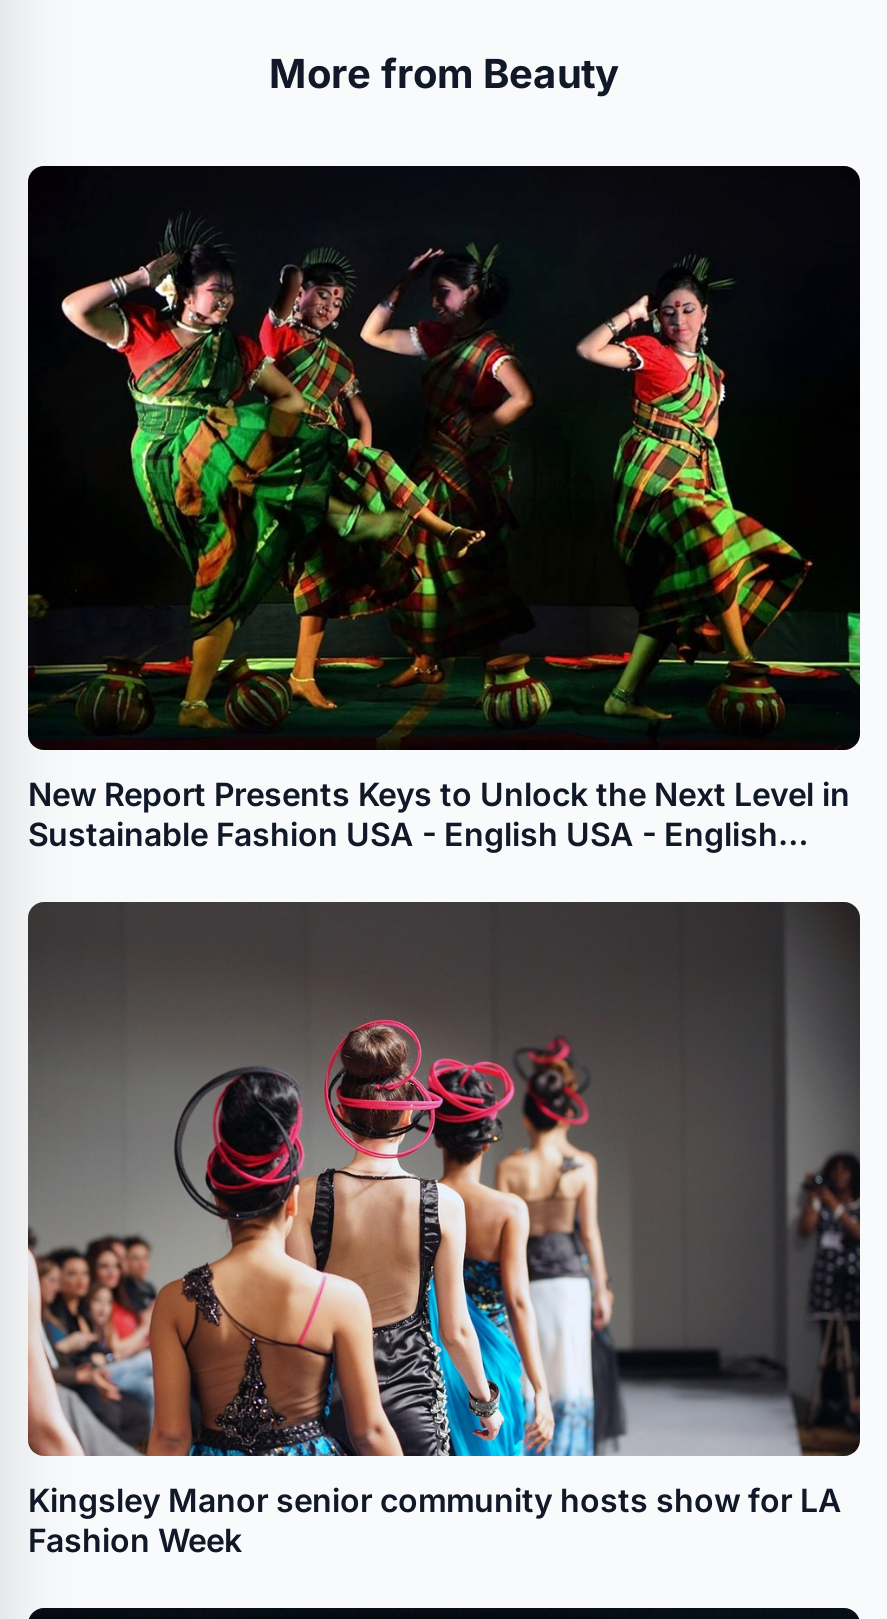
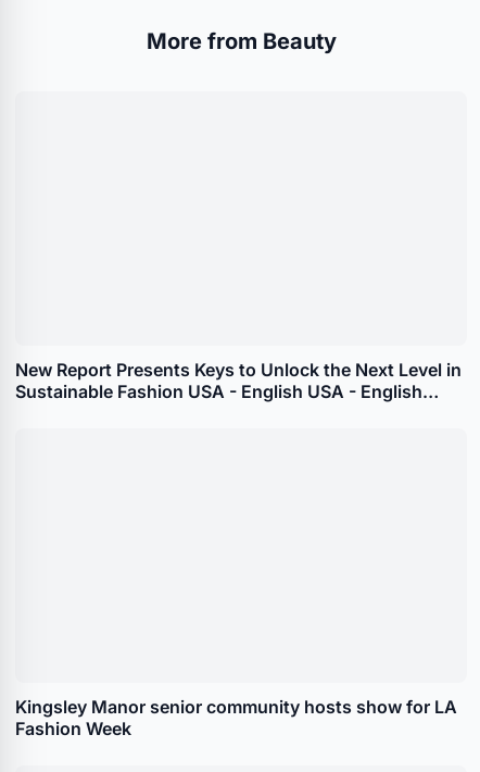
[26,164,862,752] [image] -> none
[26,900,862,1460] [image] -> none

